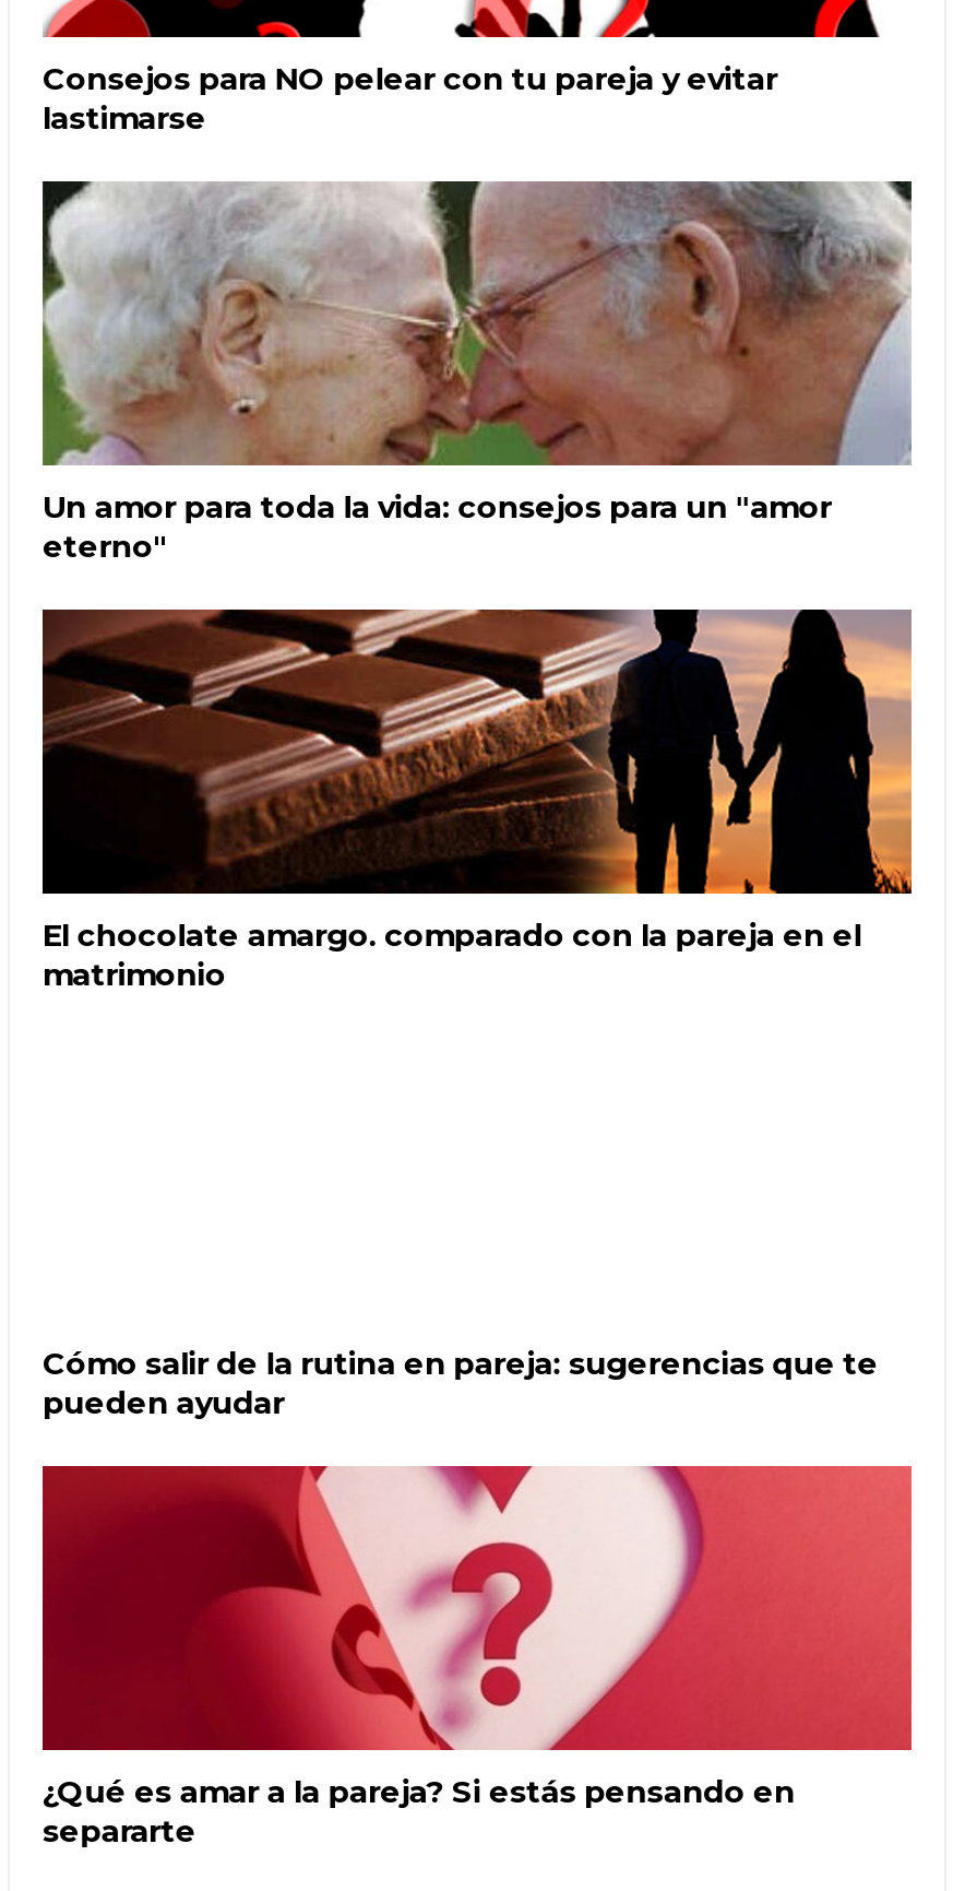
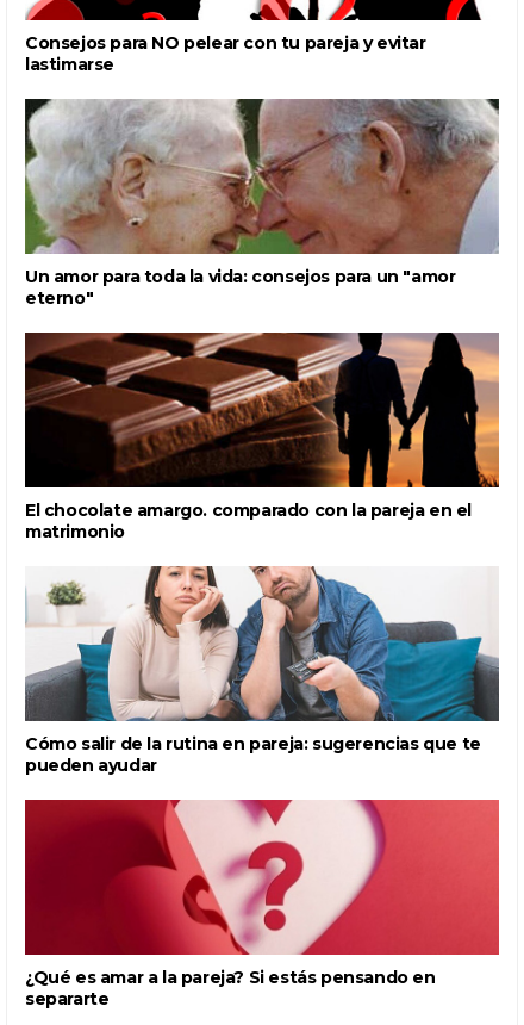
none -> [24,565,500,722] [image]

